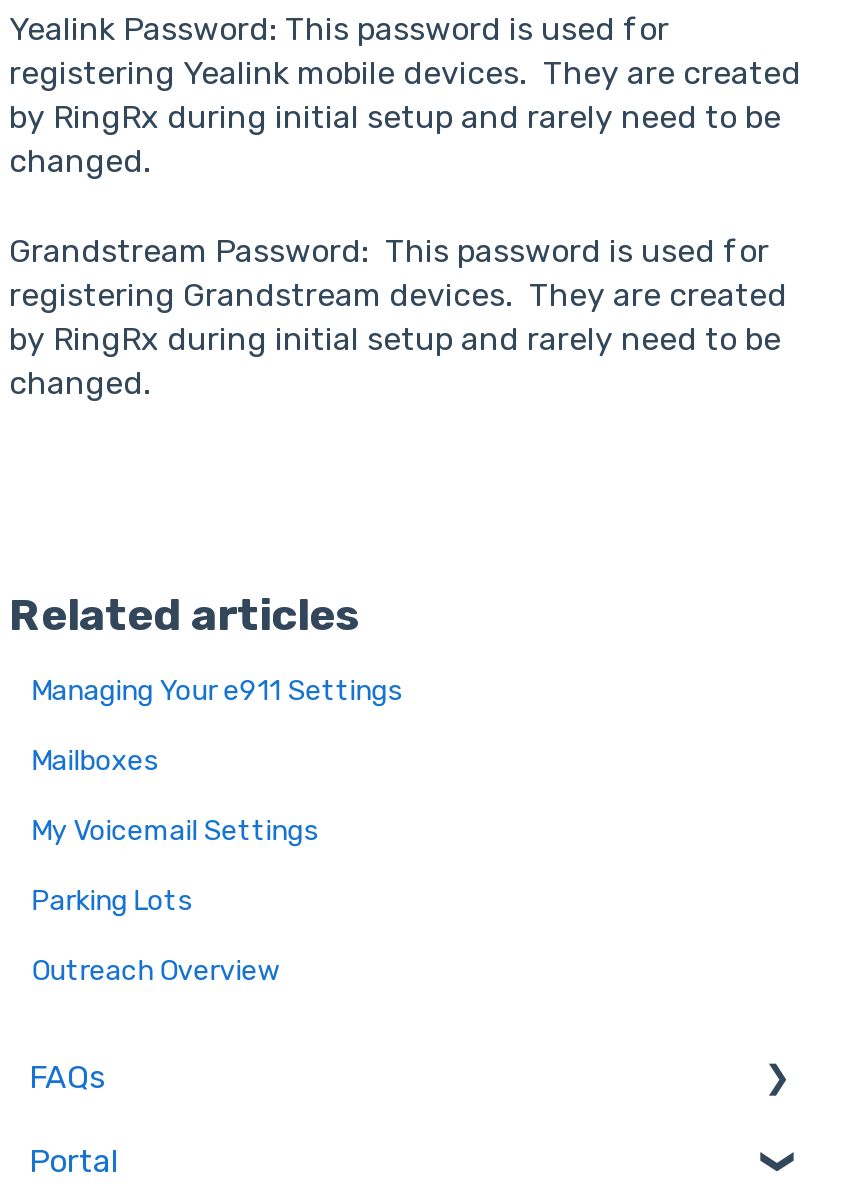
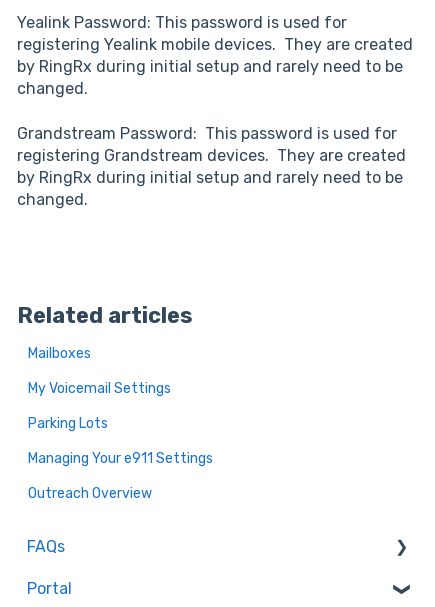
moved [31,674,401,708] -> [28,450,213,467]: Managing Your e911 Settings
moved [31,744,323,918] -> [28,345,174,432]: Mailboxes | My Voicemail Settings | Parking Lots

